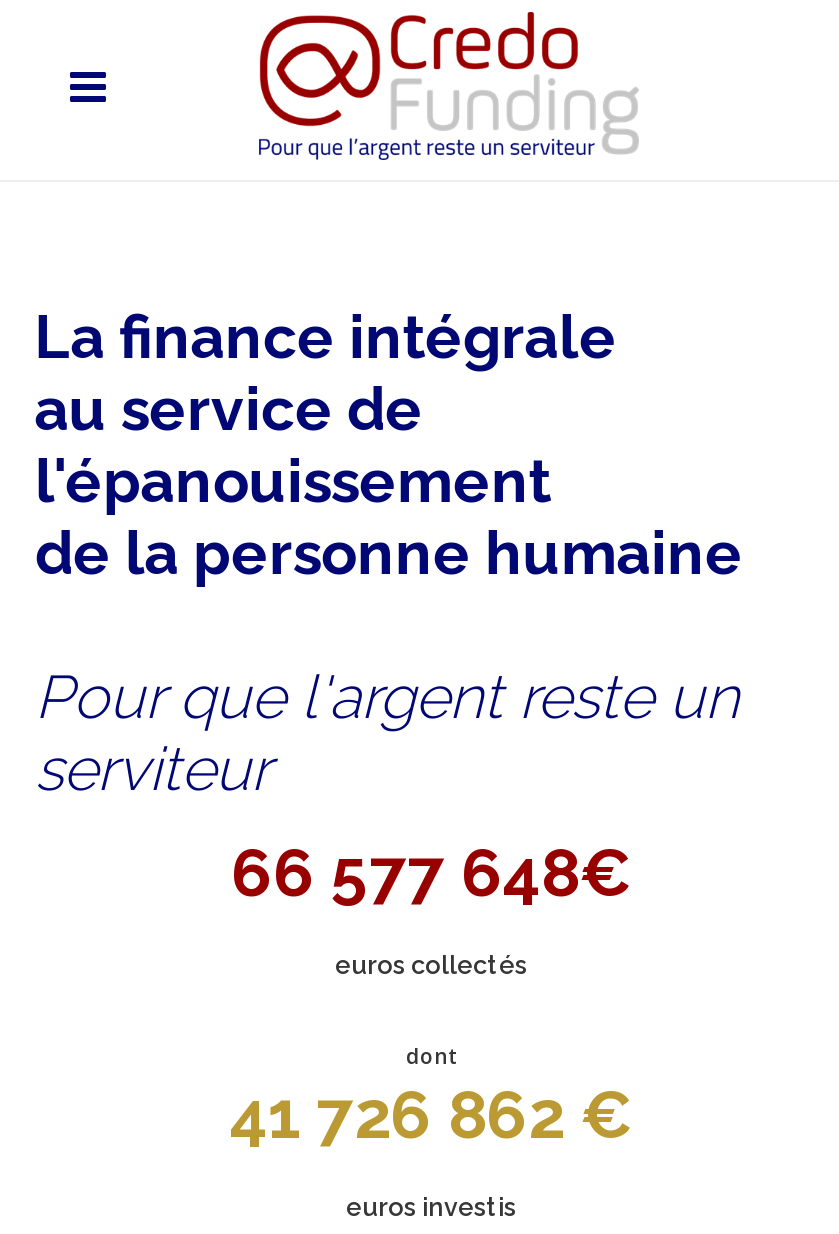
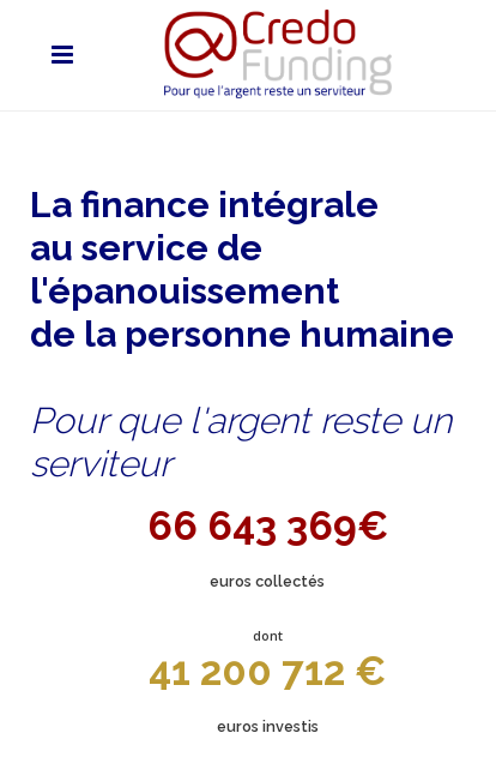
[231,834,631,912] 66 577 648€ -> [147,503,388,550] 66 643 369€
[230,1076,632,1154] 41 726 862 € -> [149,648,386,695] 41 200 712 €

